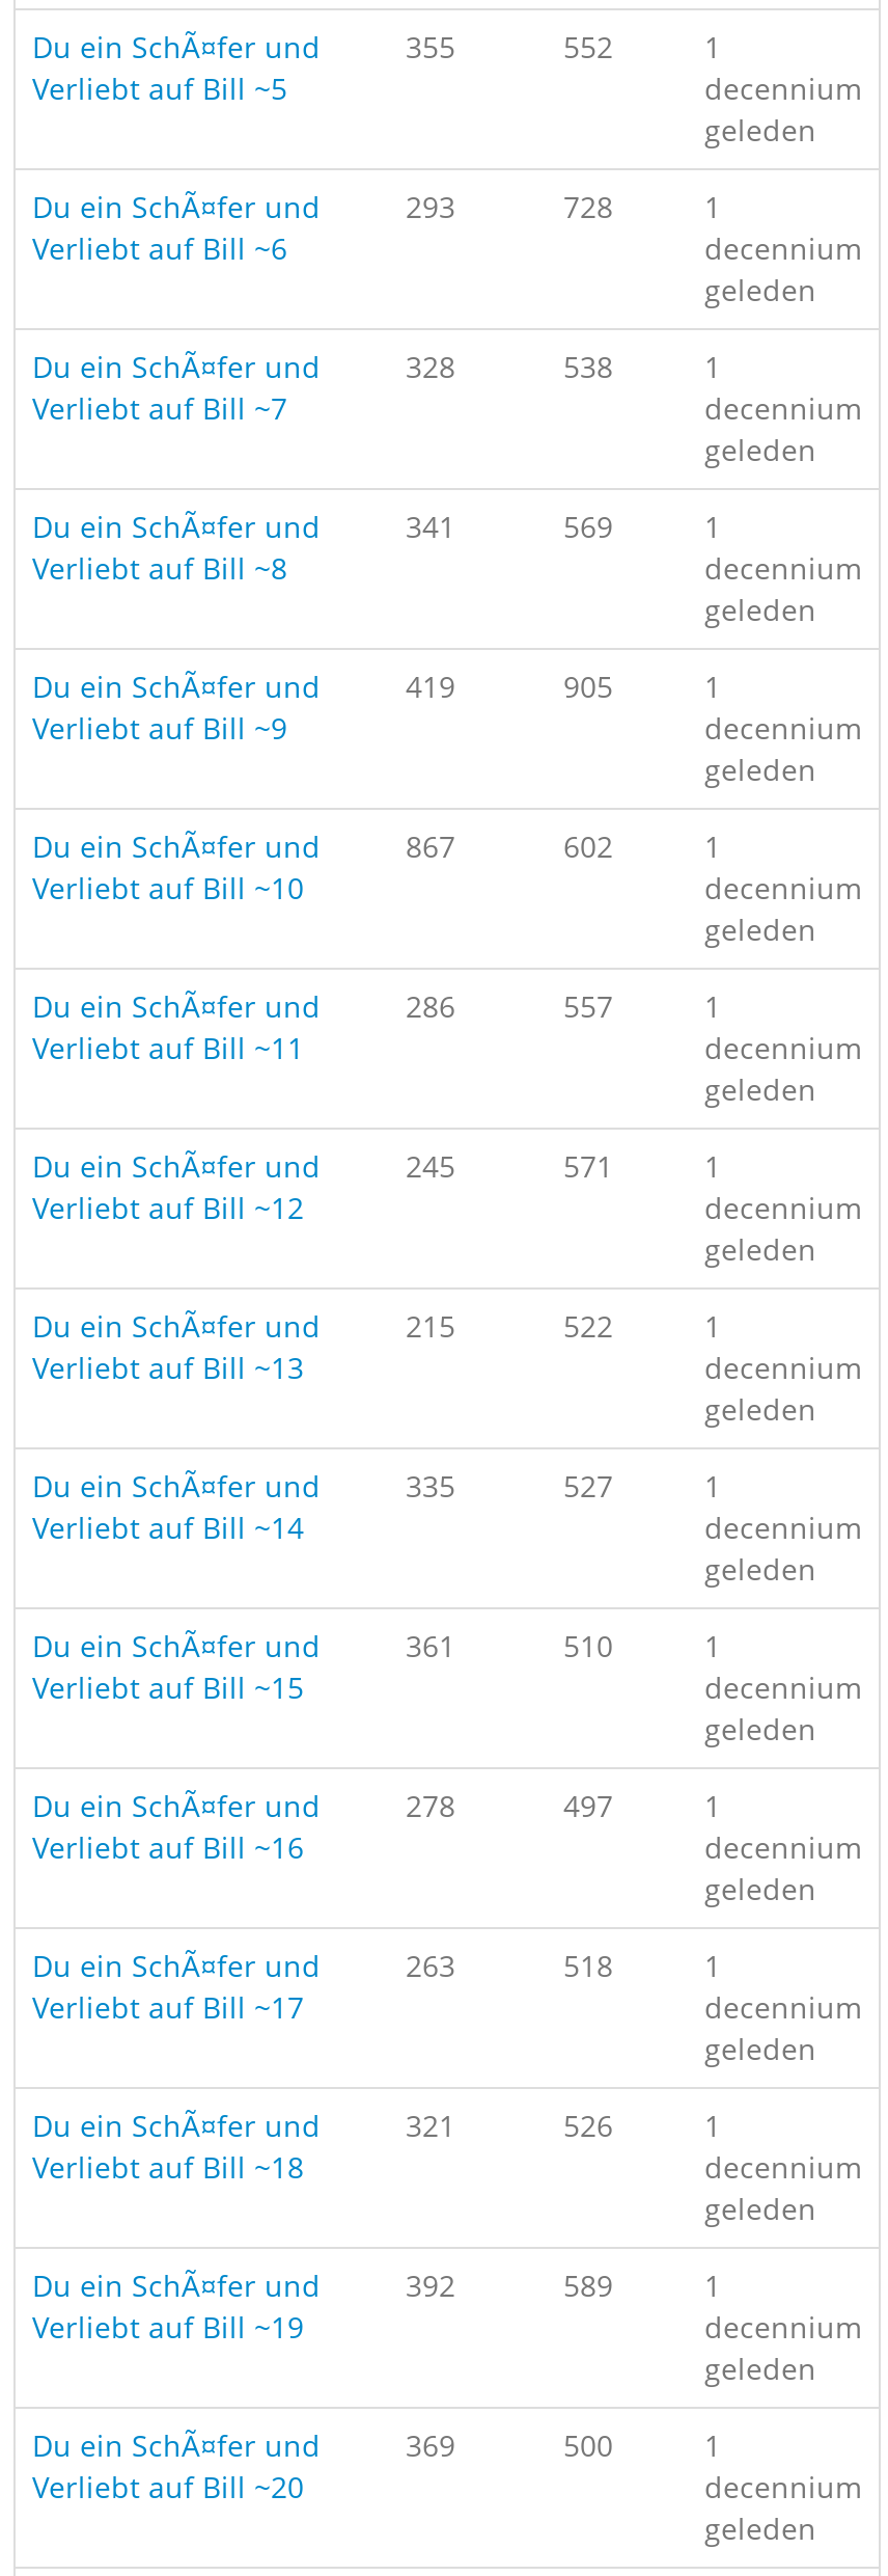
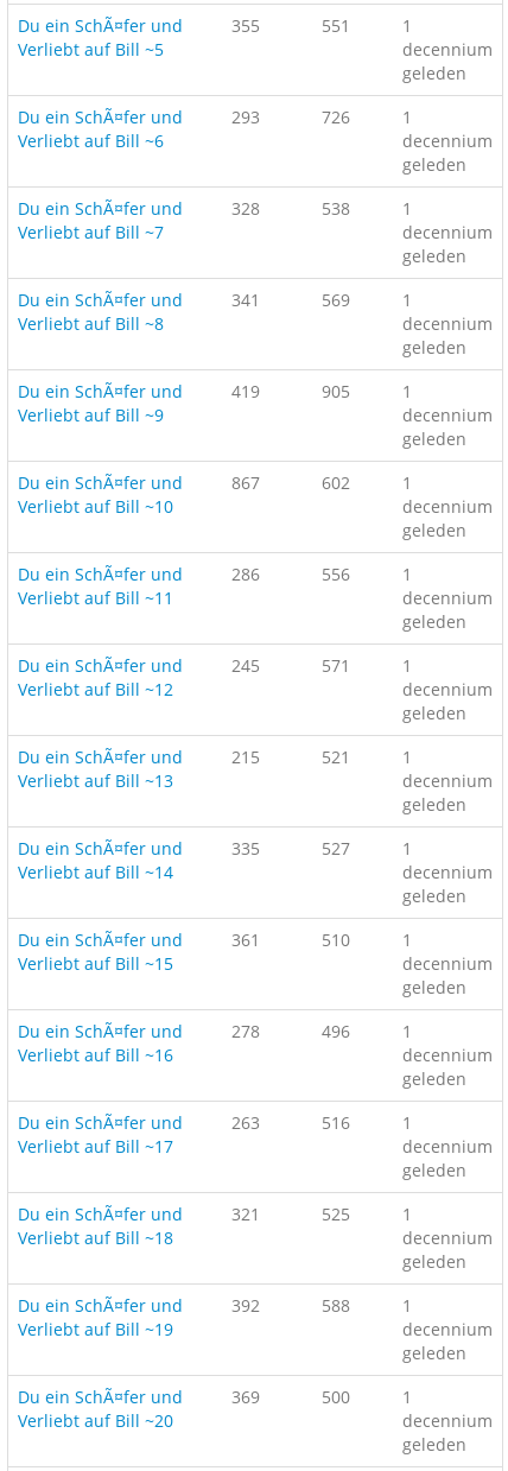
[563,27,613,66] 552 -> [322,14,350,37] 551
[563,187,613,226] 728 -> [322,106,350,128] 726
[563,986,613,1026] 557 -> [322,563,350,585] 556
[563,1306,613,1346] 522 -> [322,746,350,768] 521
[563,1786,613,1825] 497 -> [322,1020,350,1042] 496
[563,1946,613,1985] 518 -> [322,1111,350,1134] 516
[563,2106,613,2145] 526 -> [322,1203,350,1225] 525
[563,2266,613,2305] 589 -> [322,1294,350,1317] 588

